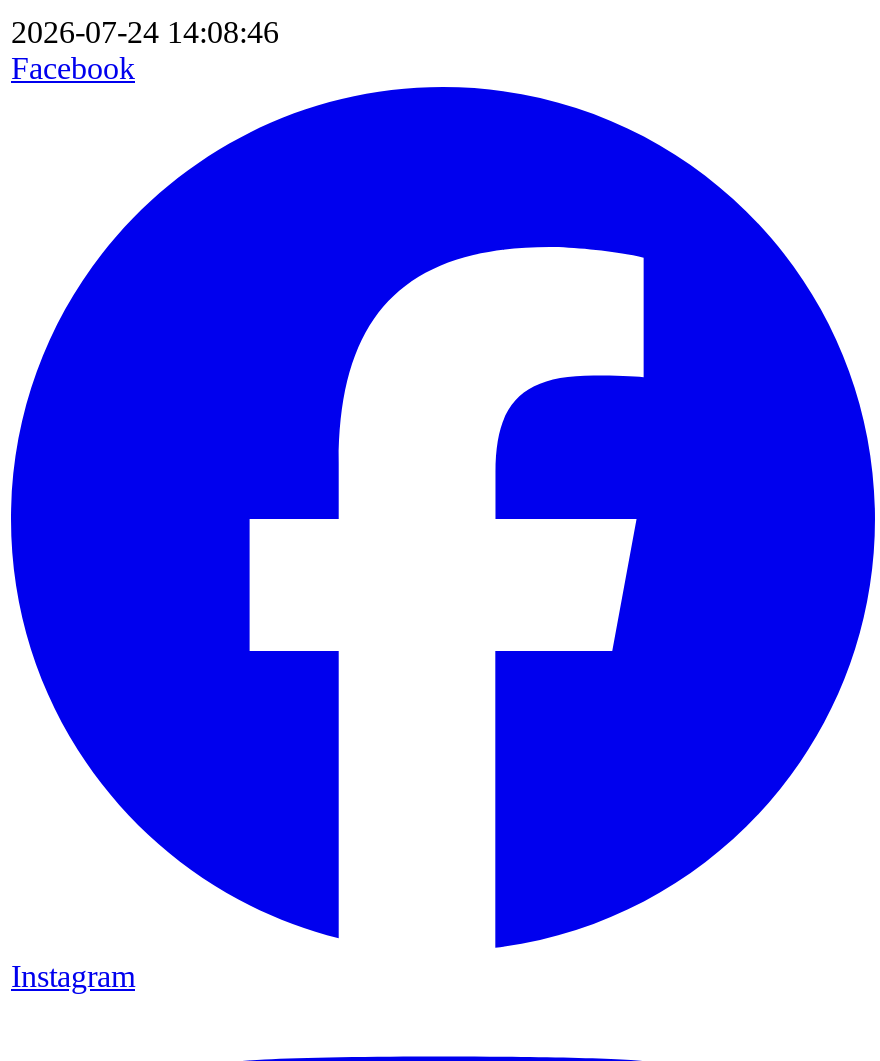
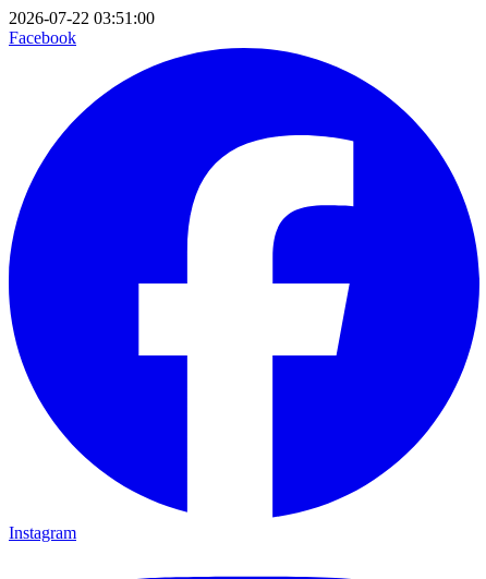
[11,15,279,49] 2026-07-24 14:08:46 -> [9,9,155,27] 2026-07-22 03:51:00

